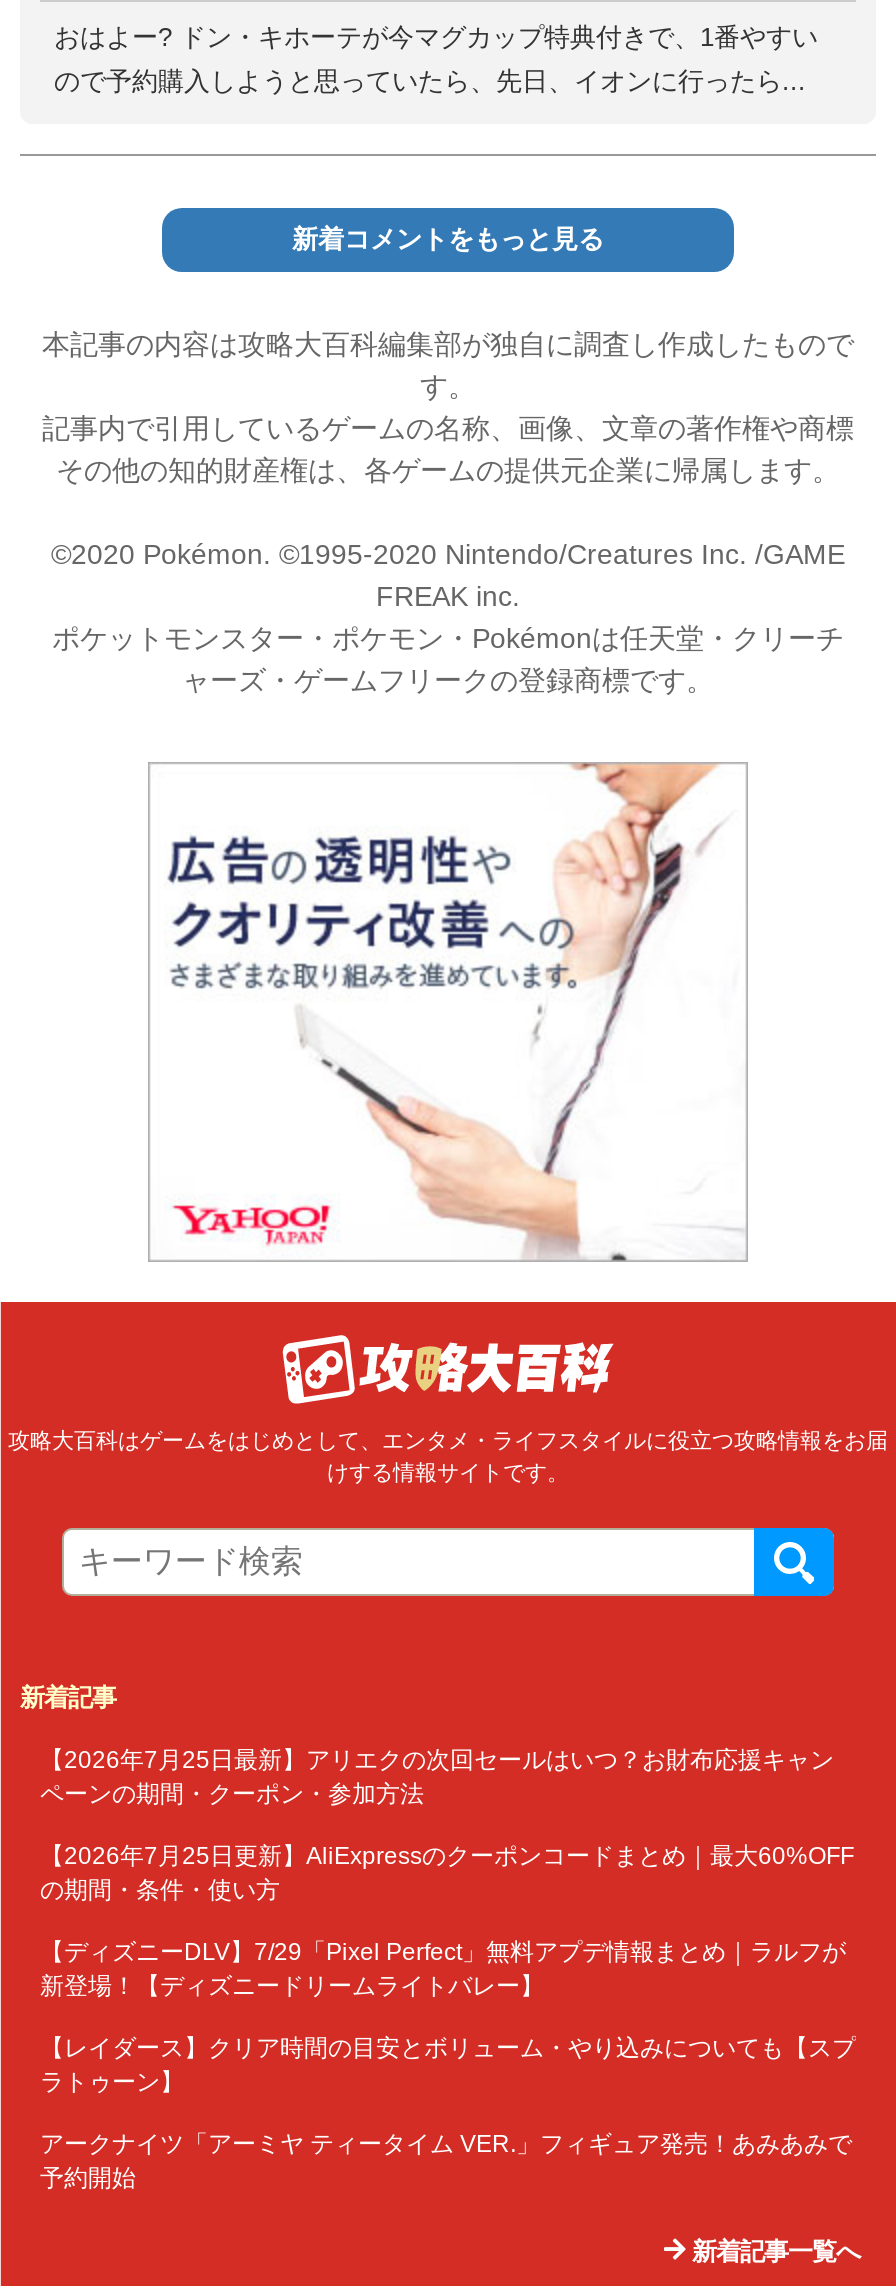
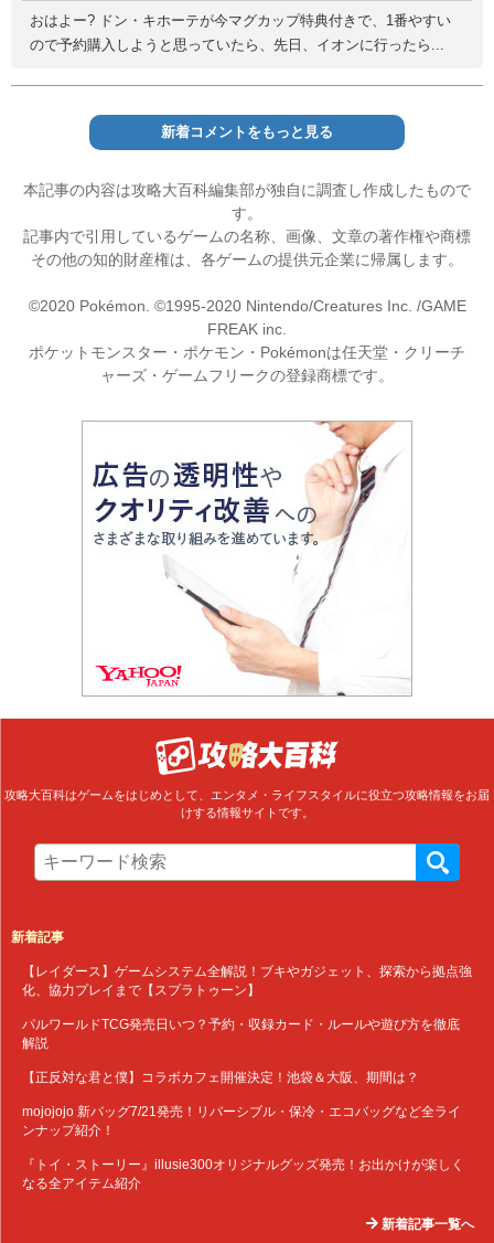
[40,1746,834,1806] 【2026年7月25日最新】アリエクの次回セールはいつ？お財布応援キャン | ペーンの期間・クーポン・参加方法 -> [22,964,472,997] 【レイダース】ゲームシステム全解説！ブキやガジェット、探索から拠点強 | 化、協力プレイまで【スプラトゥーン】
[40,1842,854,1902] 【2026年7月25日更新】AliExpressのクーポンコードまとめ｜最大60%OFF | の期間・条件・使い方 -> [22,1017,460,1050] パルワールドTCG発売日いつ？予約・収録カード・ルールや遊び方を徹底 | 解説
[40,1938,846,1998] 【ディズニーDLV】7/29「Pixel Perfect」無料アプデ情報まとめ｜ラルフが | 新登場！【ディズニードリームライトバレー】 -> [22,1070,419,1084] 【正反対な君と僕】コラボカフェ開催決定！池袋＆大阪、期間は？
[40,2034,856,2094] 【レイダース】クリア時間の目安とボリューム・やり込みについても【スプ | ラトゥーン】 -> [22,1104,461,1137] mojojojo 新バッグ7/21発売！リバーシブル・保冷・エコバッグなど全ライ | ンナップ紹介！
[40,2130,852,2190] アークナイツ「アーミヤ ティータイム VER.」フィギュア発売！あみあみで | 予約開始 -> [22,1157,464,1190] 『トイ・ストーリー』illusie300オリジナルグッズ発売！お出かけが楽しく | なる全アイテム紹介

